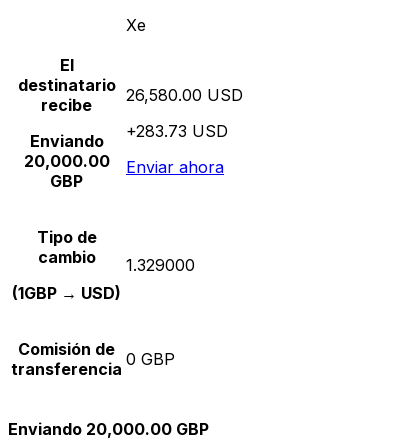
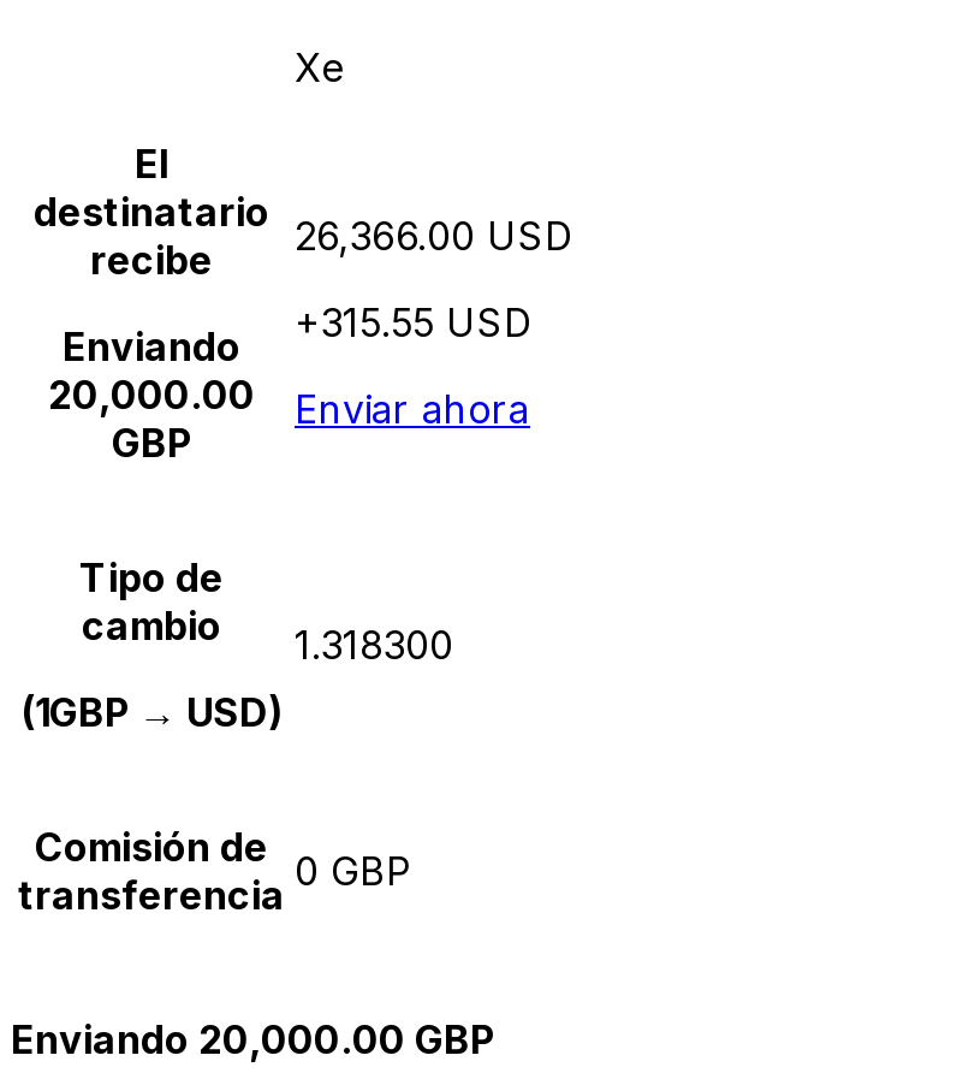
[17,75,243,115] destinatario recibe 26,580.00 USD -> [34,187,573,283] destinatario recibe 26,366.00 USD
[29,121,228,151] Enviando +283.73 USD -> [63,297,533,370] Enviando +315.55 USD
[37,247,195,275] cambio 1.329000 -> [82,600,453,668] cambio 1.318300

